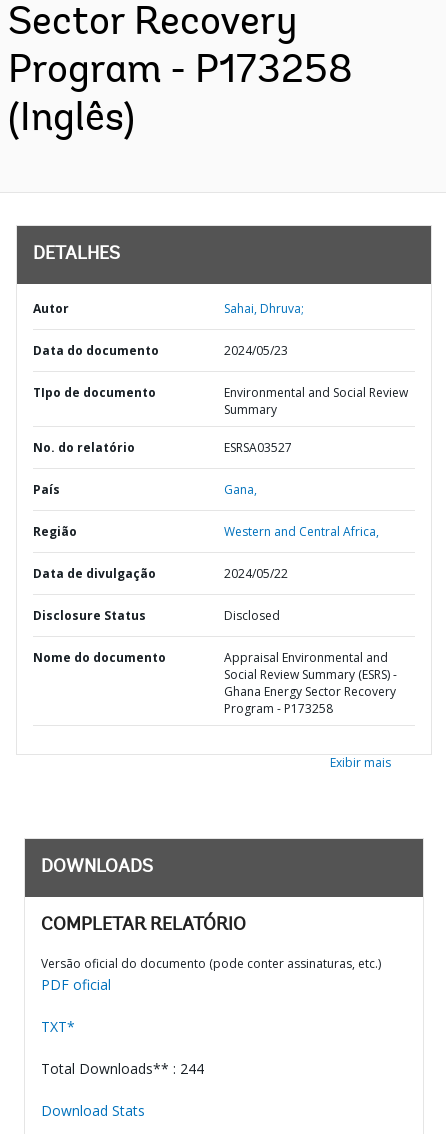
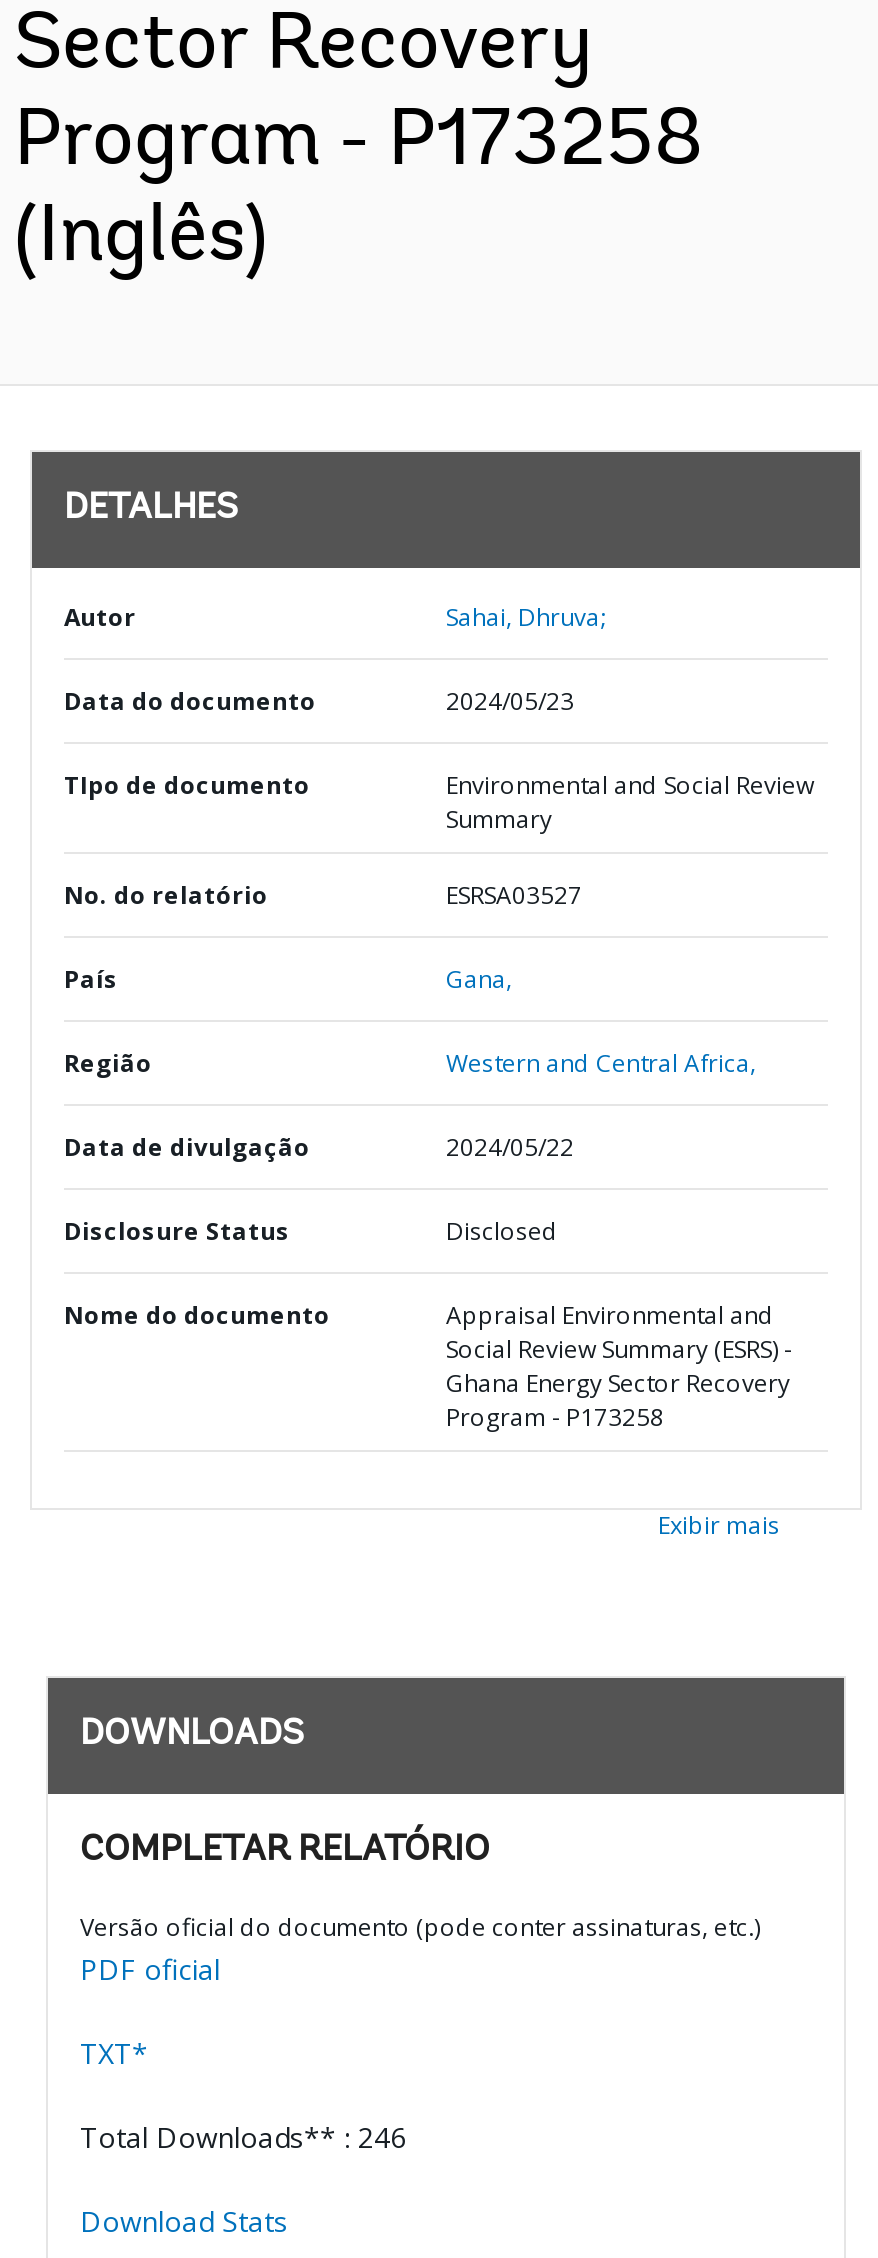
[41,1059,204,1078] Total Downloads** : 244 -> [80,2118,406,2156] Total Downloads** : 246

